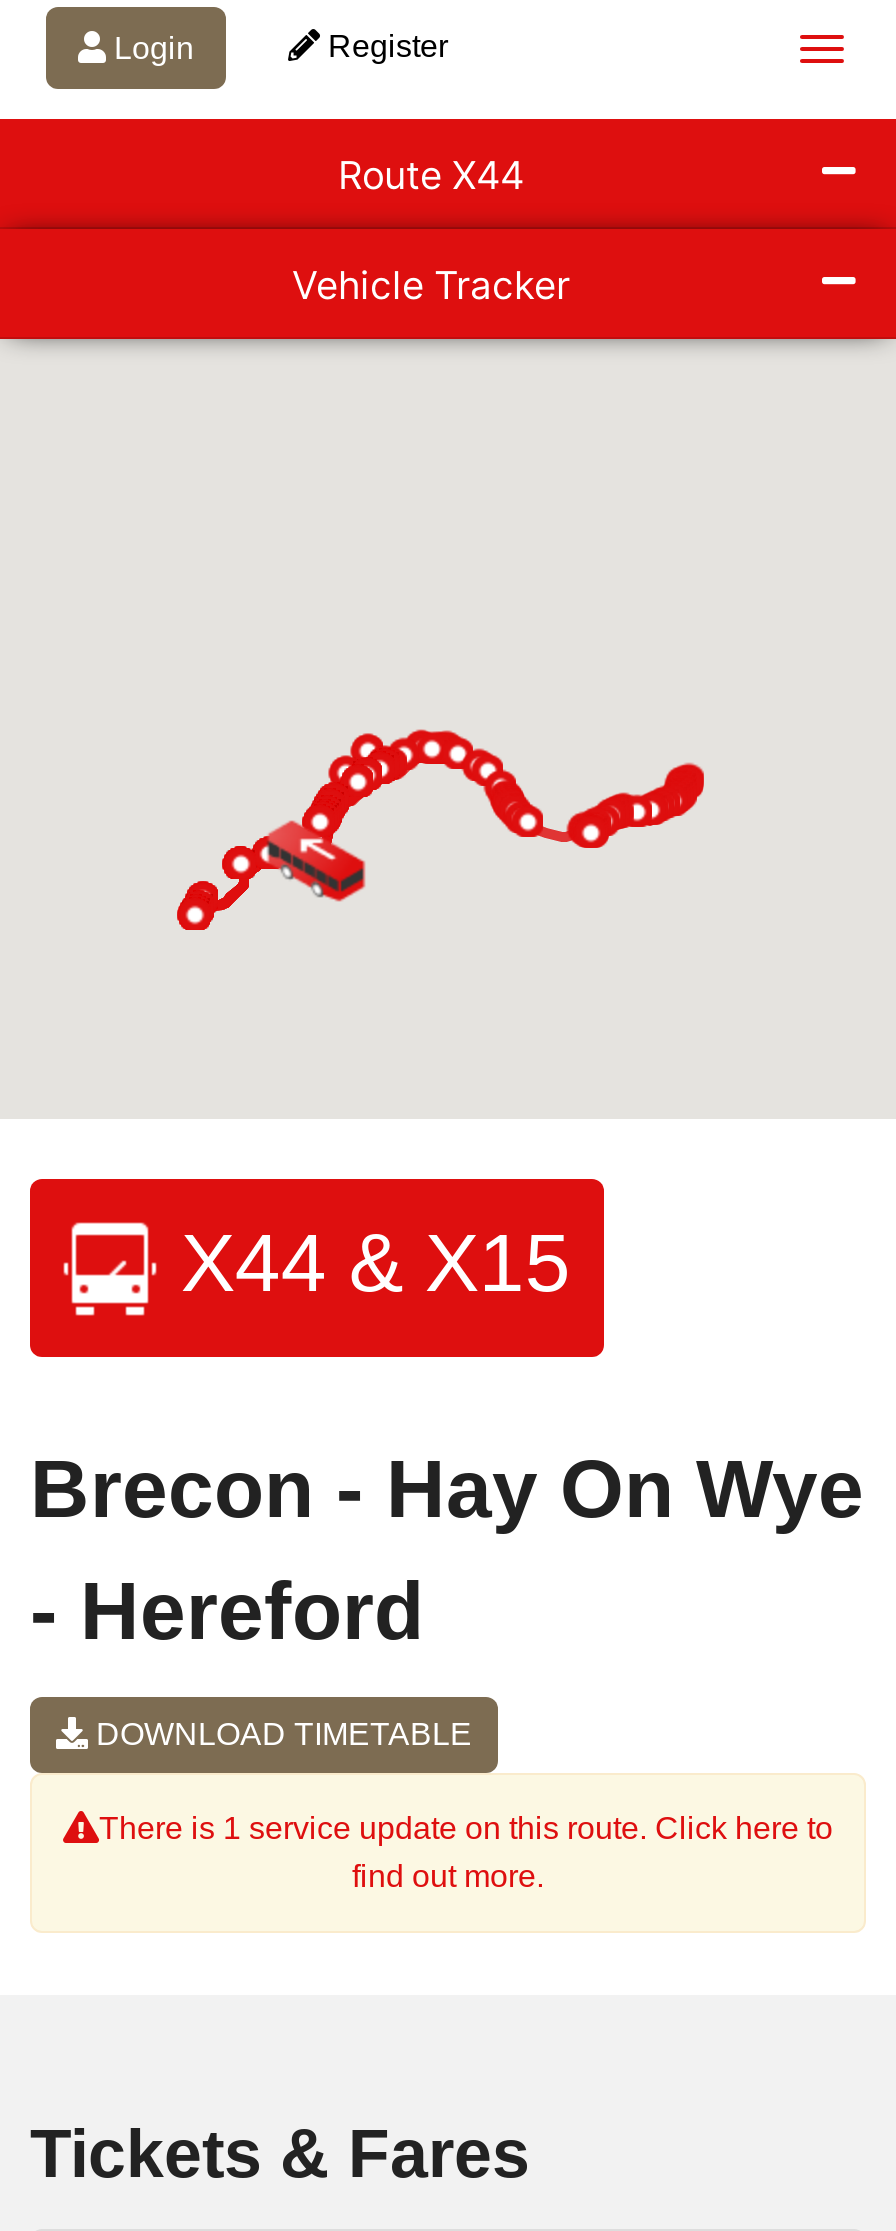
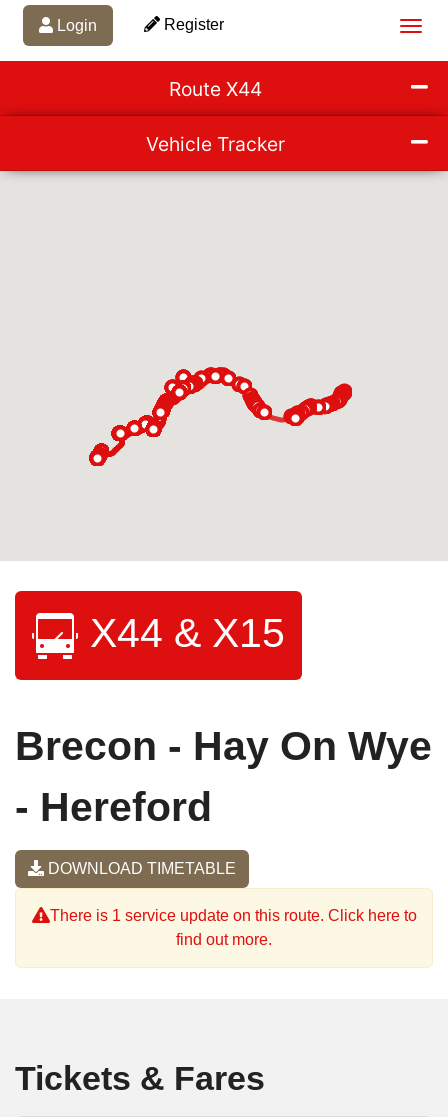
[266,819,366,903] [image] -> [133,413,182,452] [image]

